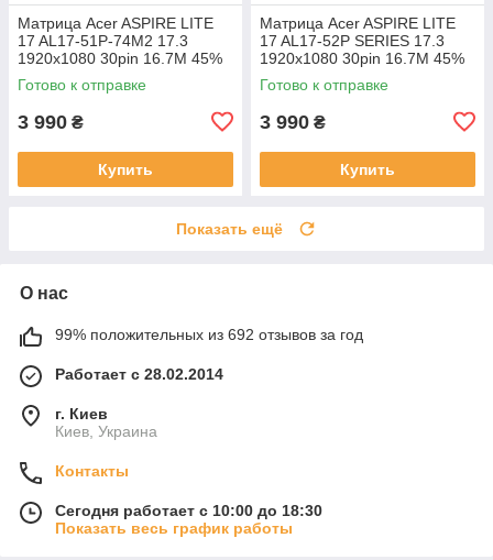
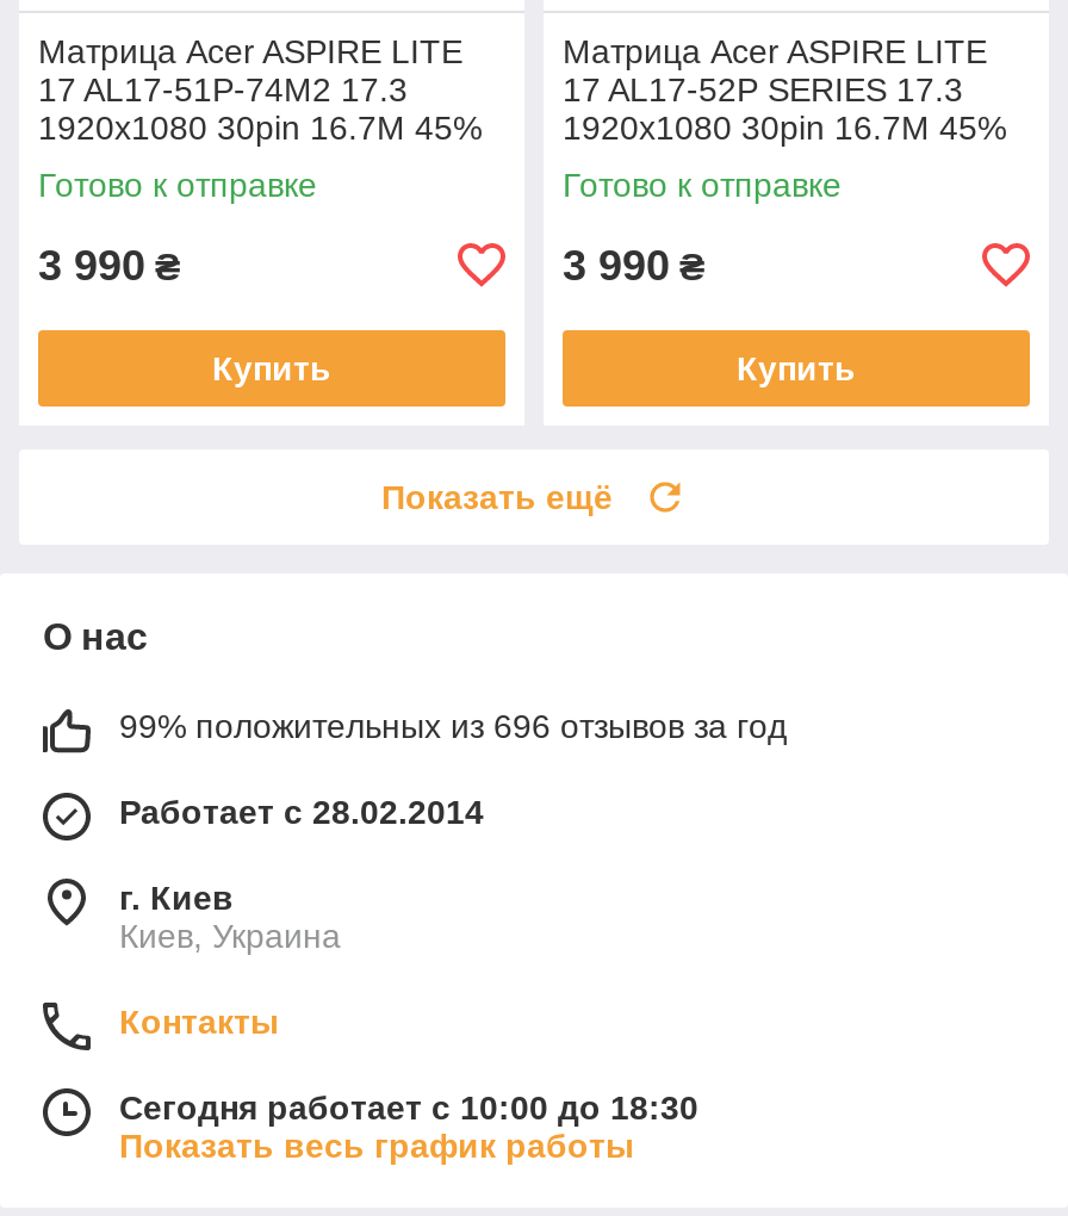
[55,325,363,343] 99% положительных из 692 отзывов за год -> [119,706,787,745] 99% положительных из 696 отзывов за год

